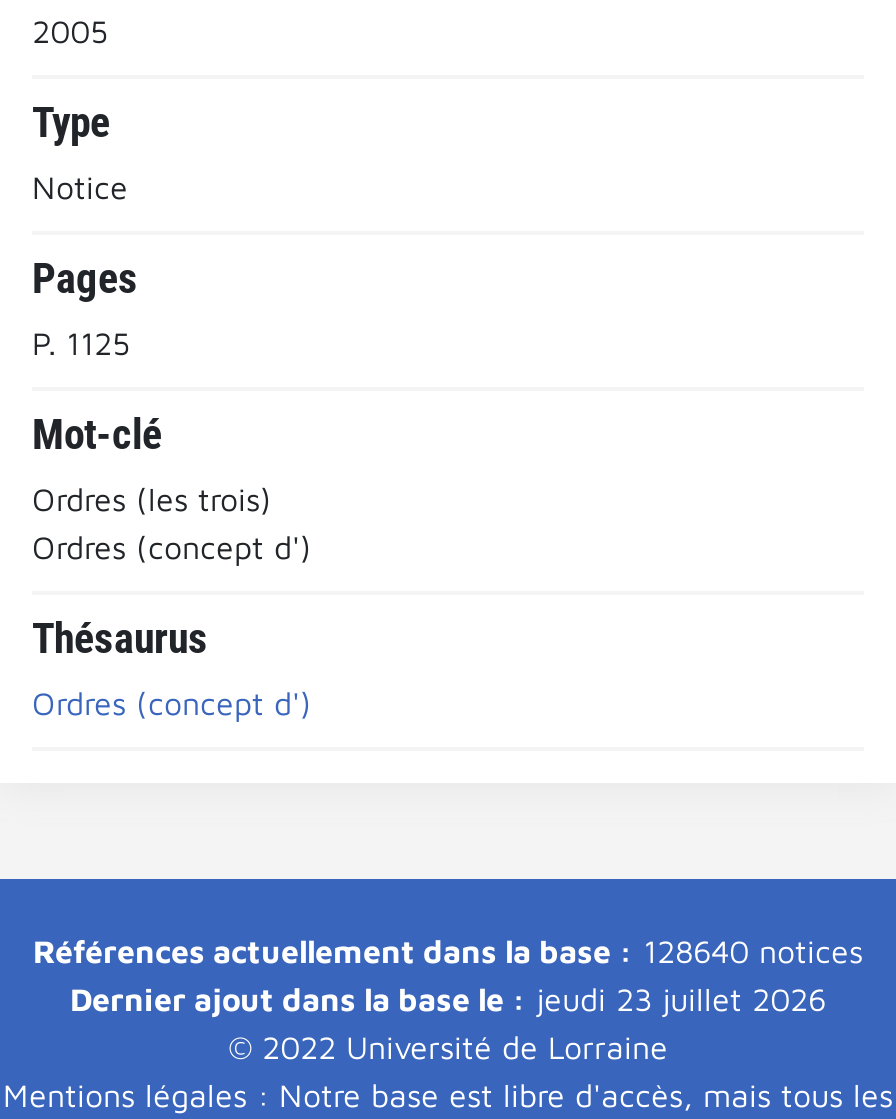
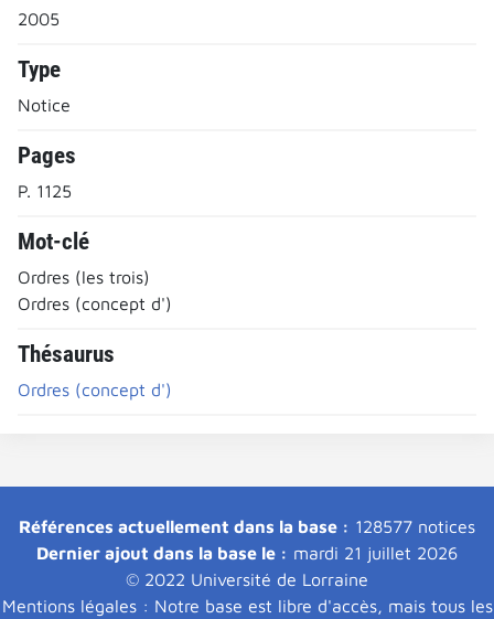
[33,932,863,968] Références actuellement dans la base : 128640 notices -> [19,516,475,536] Références actuellement dans la base : 128577 notices
[70,980,826,1016] Dernier ajout dans la base le : jeudi 23 juillet 2026 -> [36,542,458,562] Dernier ajout dans la base le : mardi 21 juillet 2026

